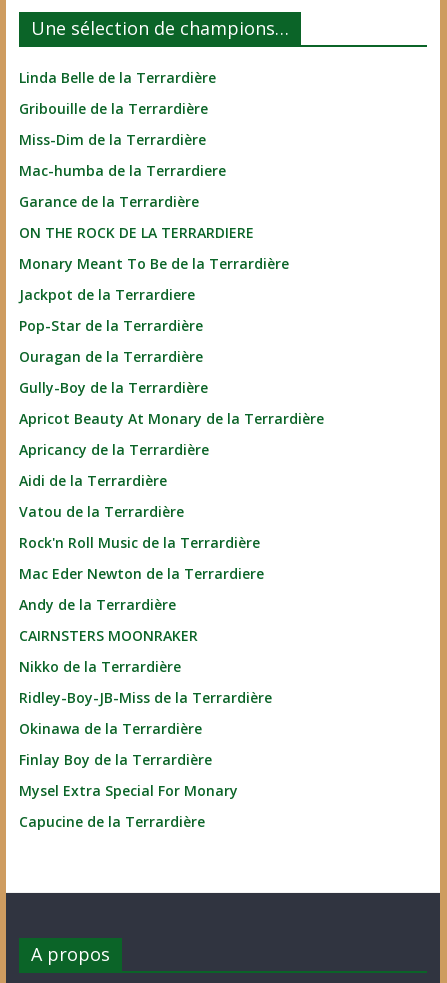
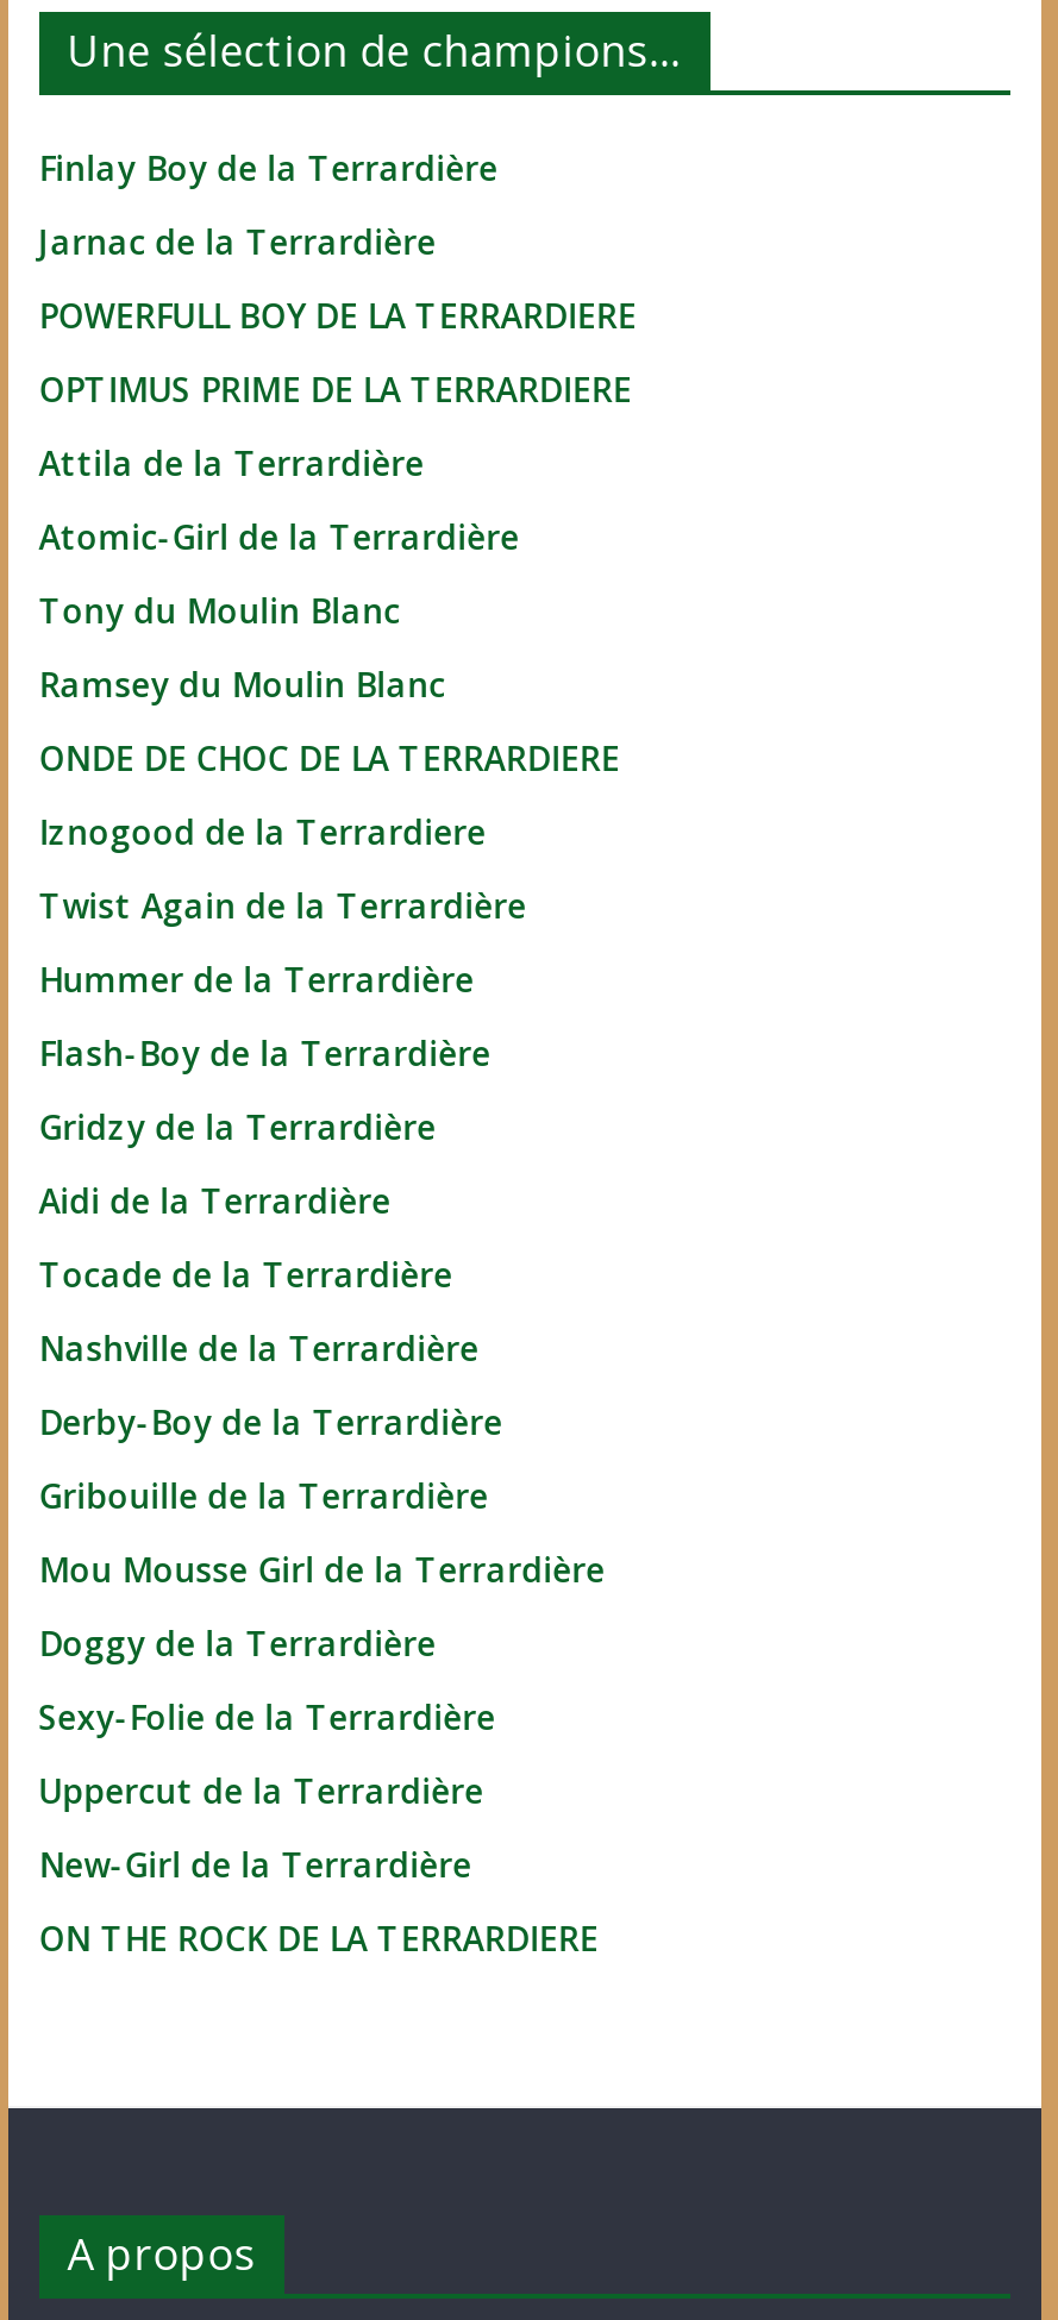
[19,68,216,87] Linda Belle de la Terrardière -> [39,220,636,1445] Jarnac de la Terrardière | POWERFULL BOY DE LA TERRARDIERE | OPTIMUS PRIME DE LA TERRARDIERE | Attila de la Terrardière | Atomic-Girl de la Terrardière | Tony du Moulin Blanc | Ramsey du Moulin Blanc | ONDE DE CHOC DE LA TERRARDIERE | Iznogood de la Terrardiere | Twist Again de la Terrardière | Hummer de la Terrardière | Flash-Boy de la Terrardière | Gridzy de la Terrardière | Tocade de la Terrardière | Nashville de la Terrardière | Derby-Boy de la Terrardière
moved [19,99,208,118] -> [39,1474,489,1519]: Gribouille de la Terrardière
[19,130,226,211] Miss-Dim de la Terrardière | Mac-humba de la Terrardiere | Garance de la Terrardière -> [39,1547,605,1888] Mou Mousse Girl de la Terrardière | Doggy de la Terrardière | Sexy-Folie de la Terrardière | Uppercut de la Terrardière | New-Girl de la Terrardière
moved [19,223,254,242] -> [39,1916,598,1961]: ON THE ROCK DE LA TERRARDIERE
[19,254,324,831] Monary Meant To Be de la Terrardière | Jackpot de la Terrardiere | Pop-Star de la Terrardière | Ouragan de la Terrardière | Gully-Boy de la Terrardière | Apricot Beauty At Monary de la Terrardière | Apricancy de la Terrardière | Vatou de la Terrardière | Rock'n Roll Music de la Terrardière | Mac Eder Newton de la Terrardiere | Andy de la Terrardière | CAIRNSTERS MOONRAKER | Nikko de la Terrardière | Ridley-Boy-JB-Miss de la Terrardière | Okinawa de la Terrardière | Mysel Extra Special For Monary | Capucine de la Terrardière -> none
moved [19,471,167,490] -> [39,1179,391,1224]: Aidi de la Terrardière
moved [19,750,212,769] -> [39,146,498,191]: Finlay Boy de la Terrardière

